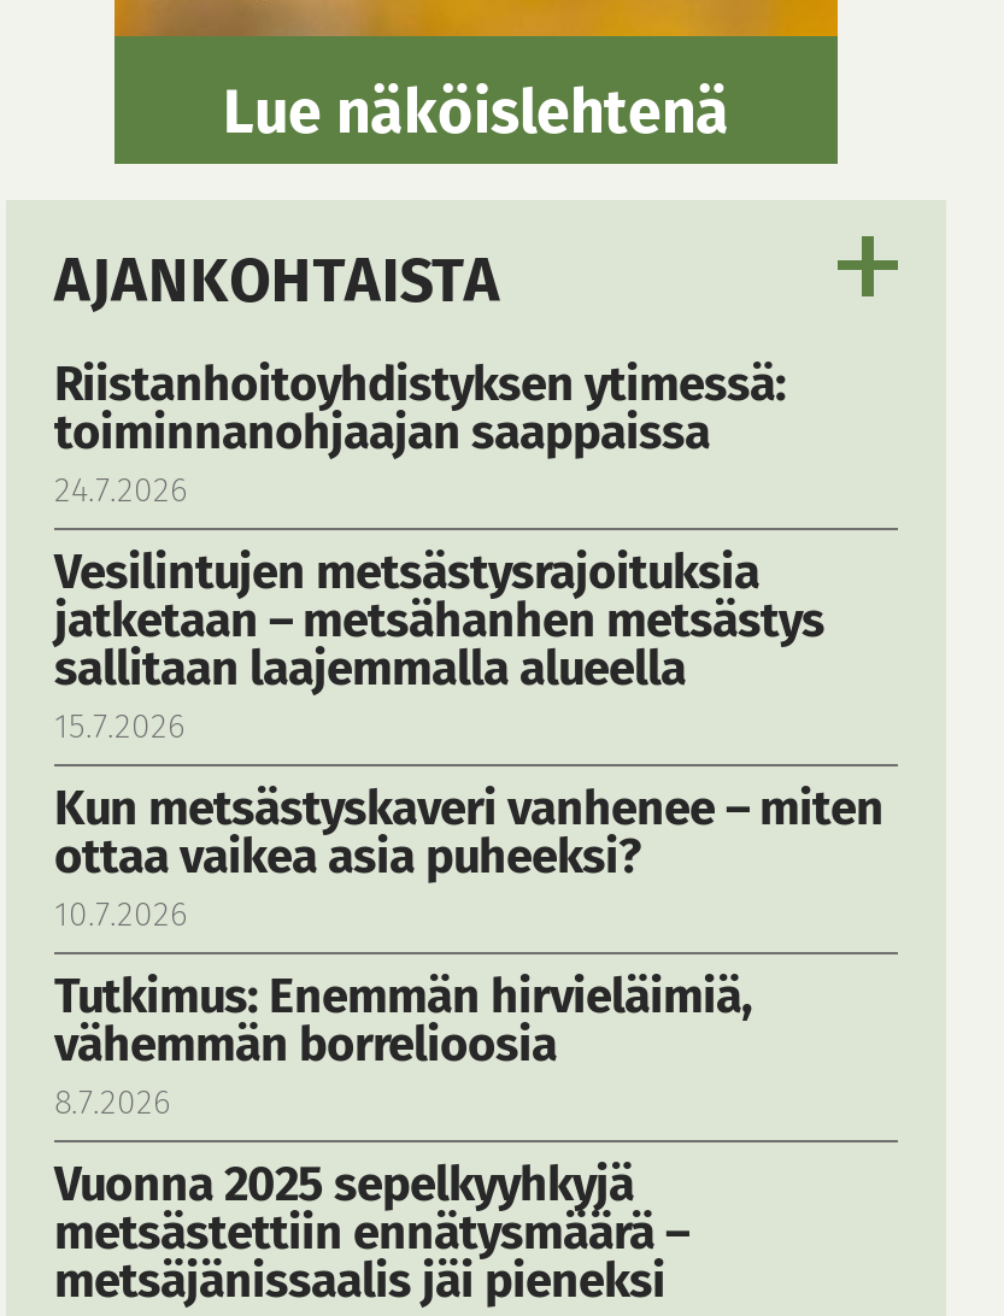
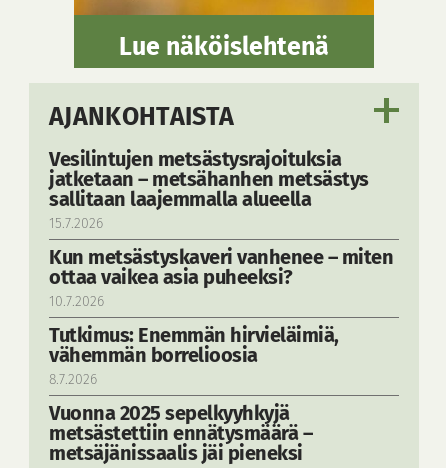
[54,355,786,511] Riistanhoitoyhdistyksen ytimessä: | toiminnanohjaajan saappaissa | 24.7.2026 -> none

